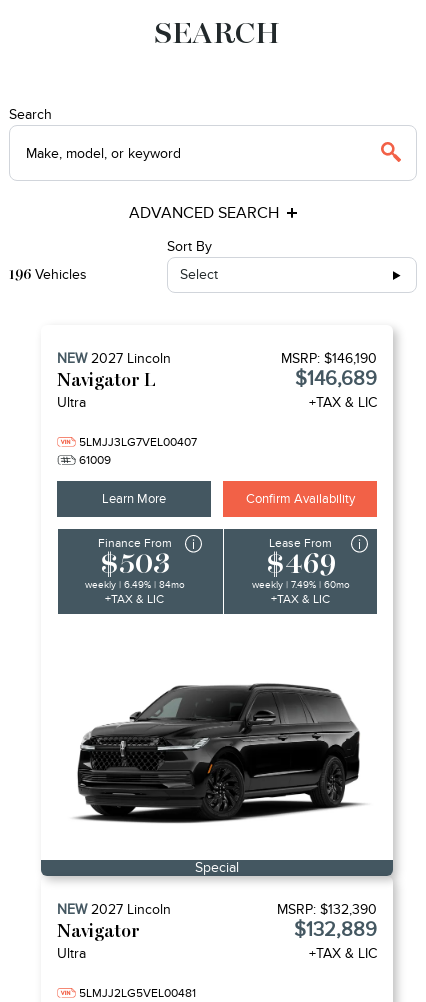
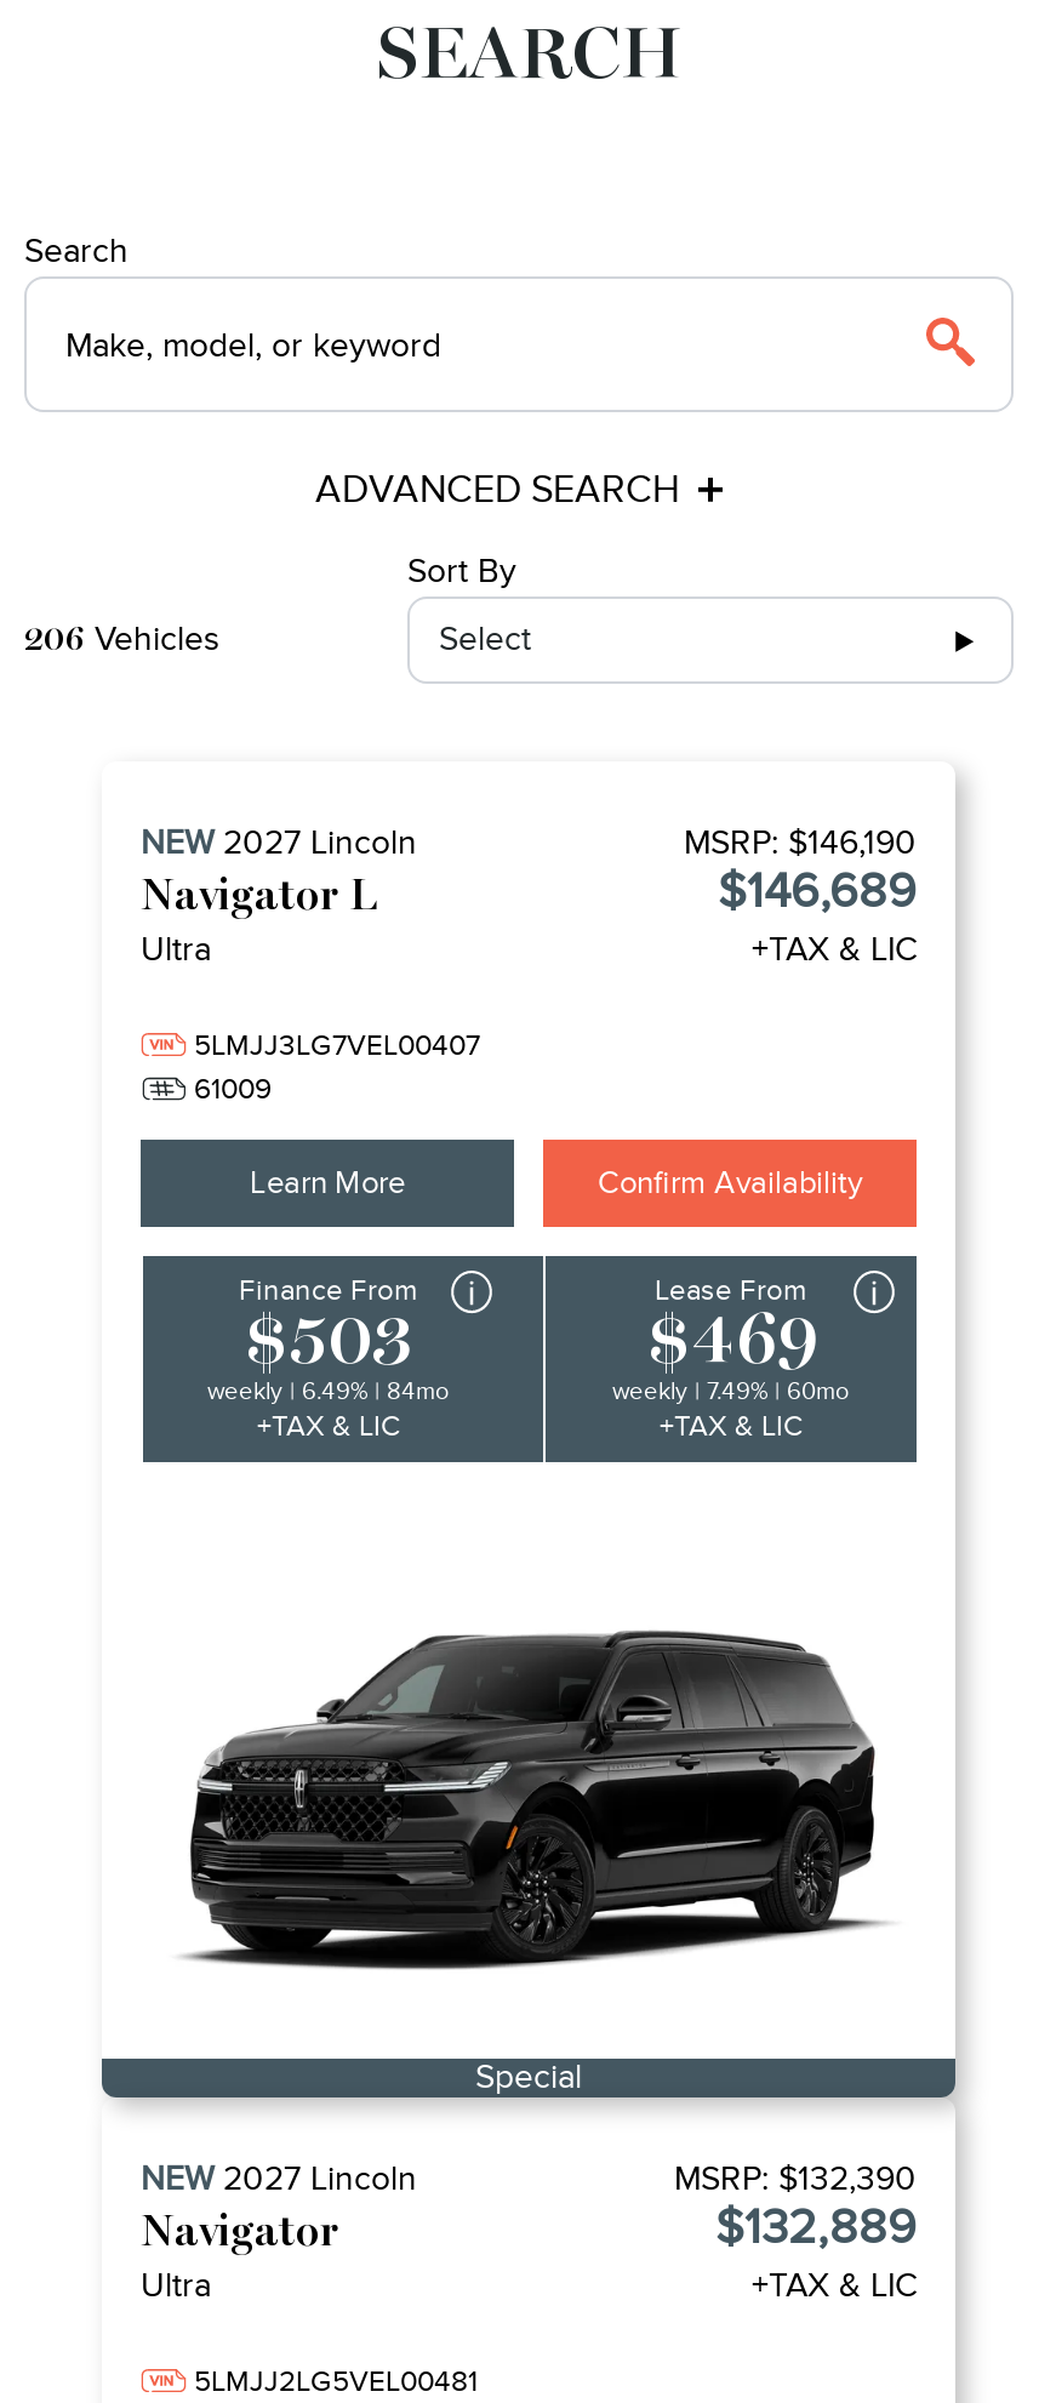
[9,266,87,283] 196 Vehicles -> [24,618,221,660] 206 Vehicles

